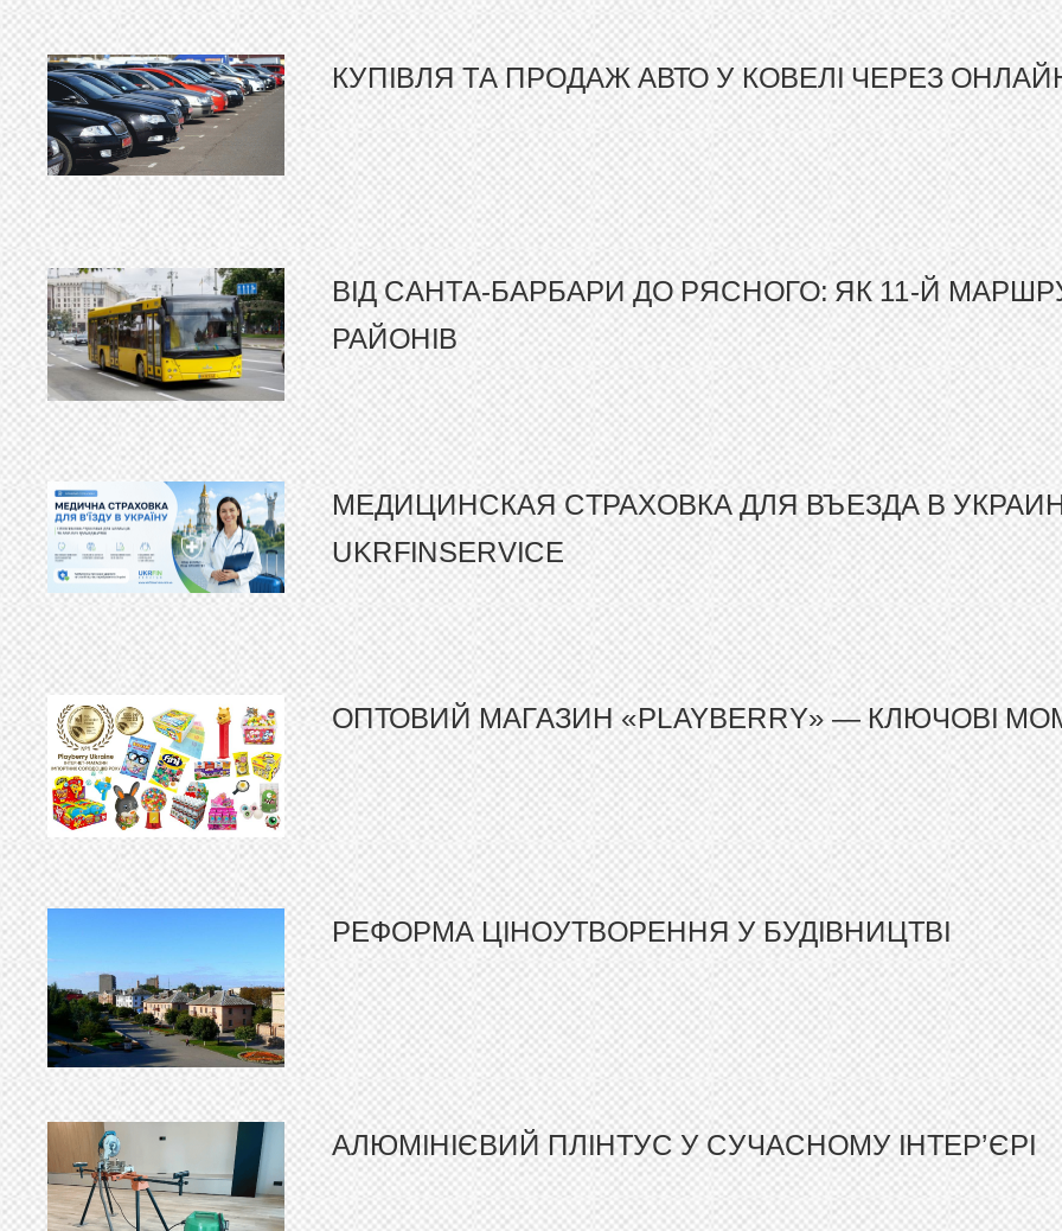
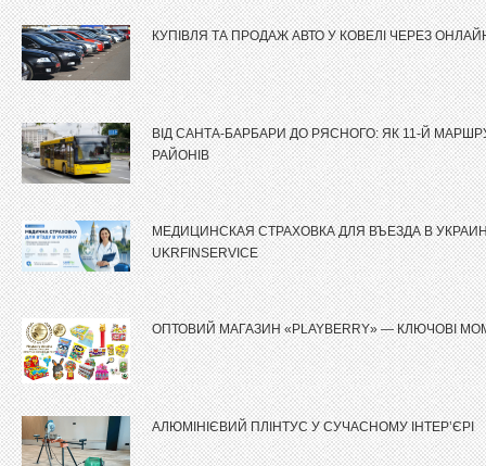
[45,906,951,1070] [image] | РЕФОРМА ЦІНОУТВОРЕННЯ У БУДІВНИЦТВІ -> none

